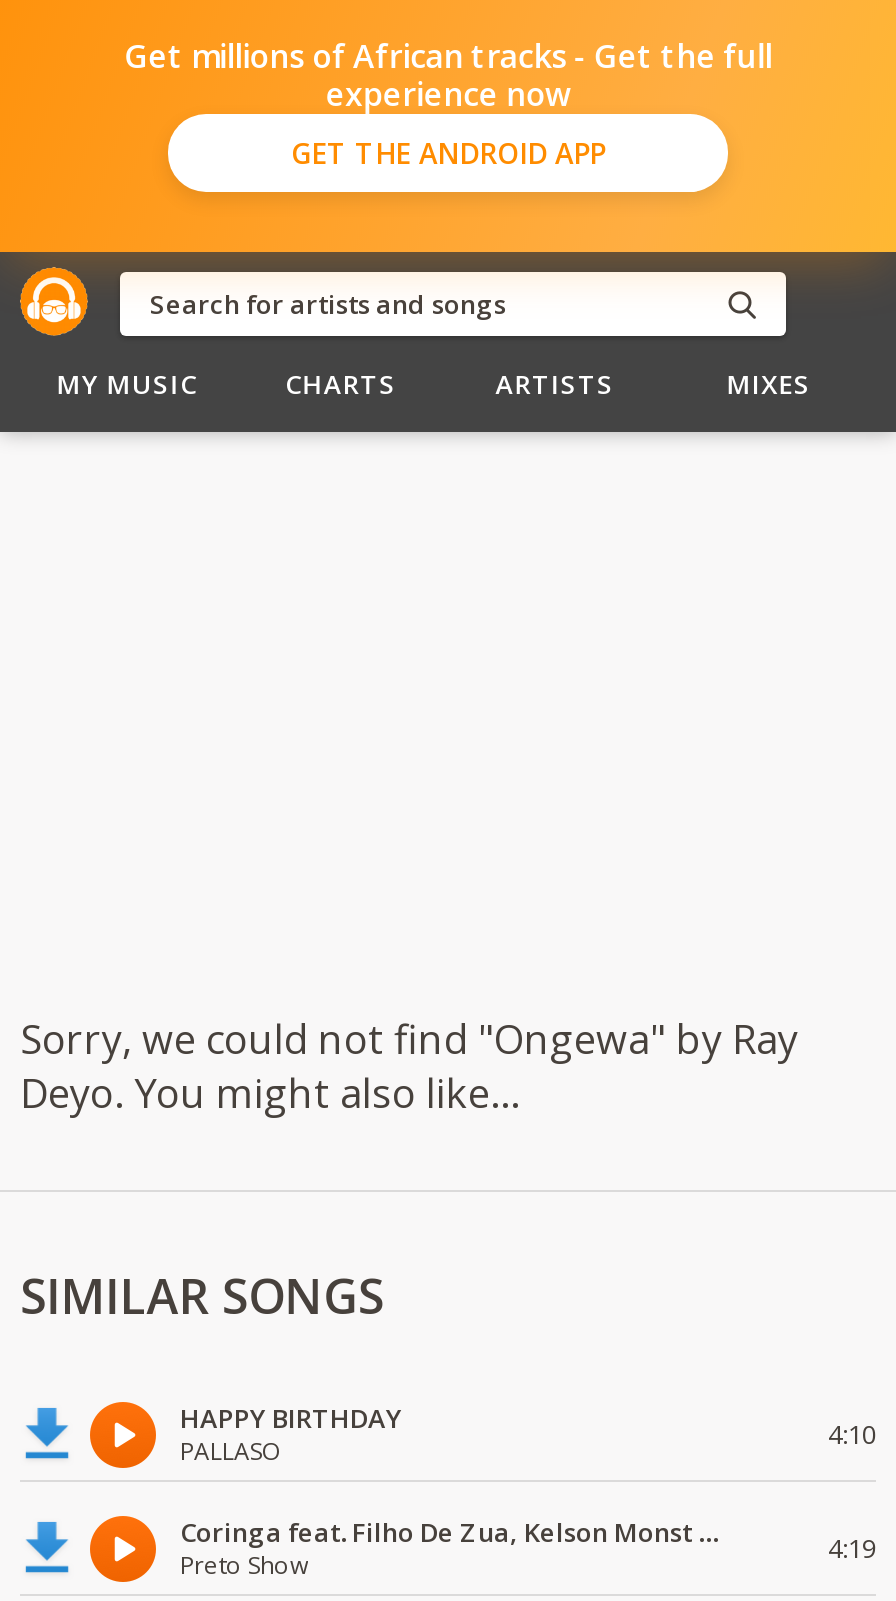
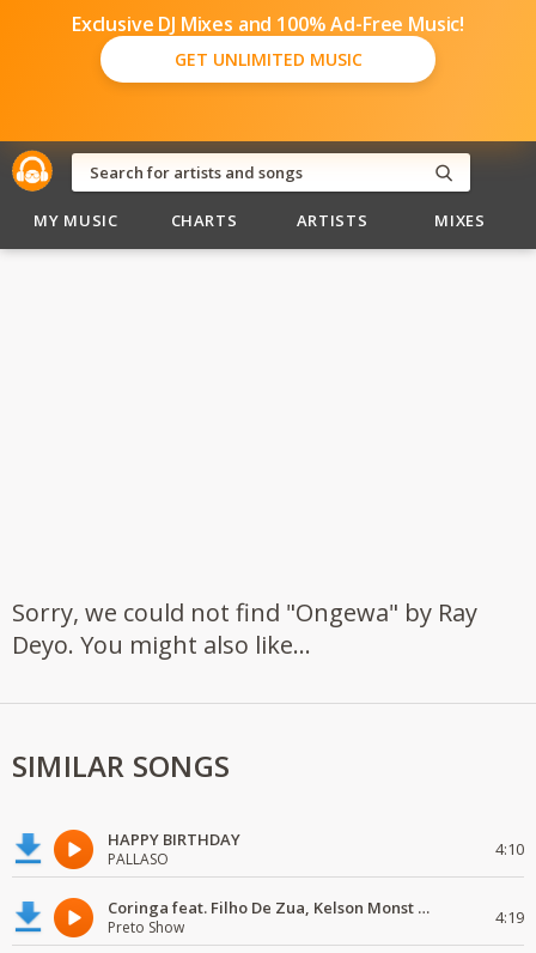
[124,34,772,172] Get millions of African tracks - Get the full | experience now | GET THE ANDROID APP -> [72,11,464,71] Exclusive DJ Mixes and 100% Ad-Free Music! | GET UNLIMITED MUSIC

